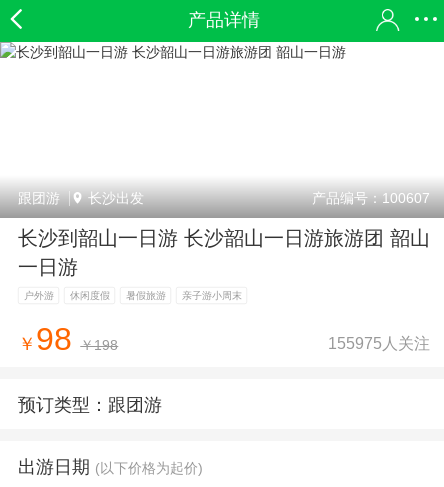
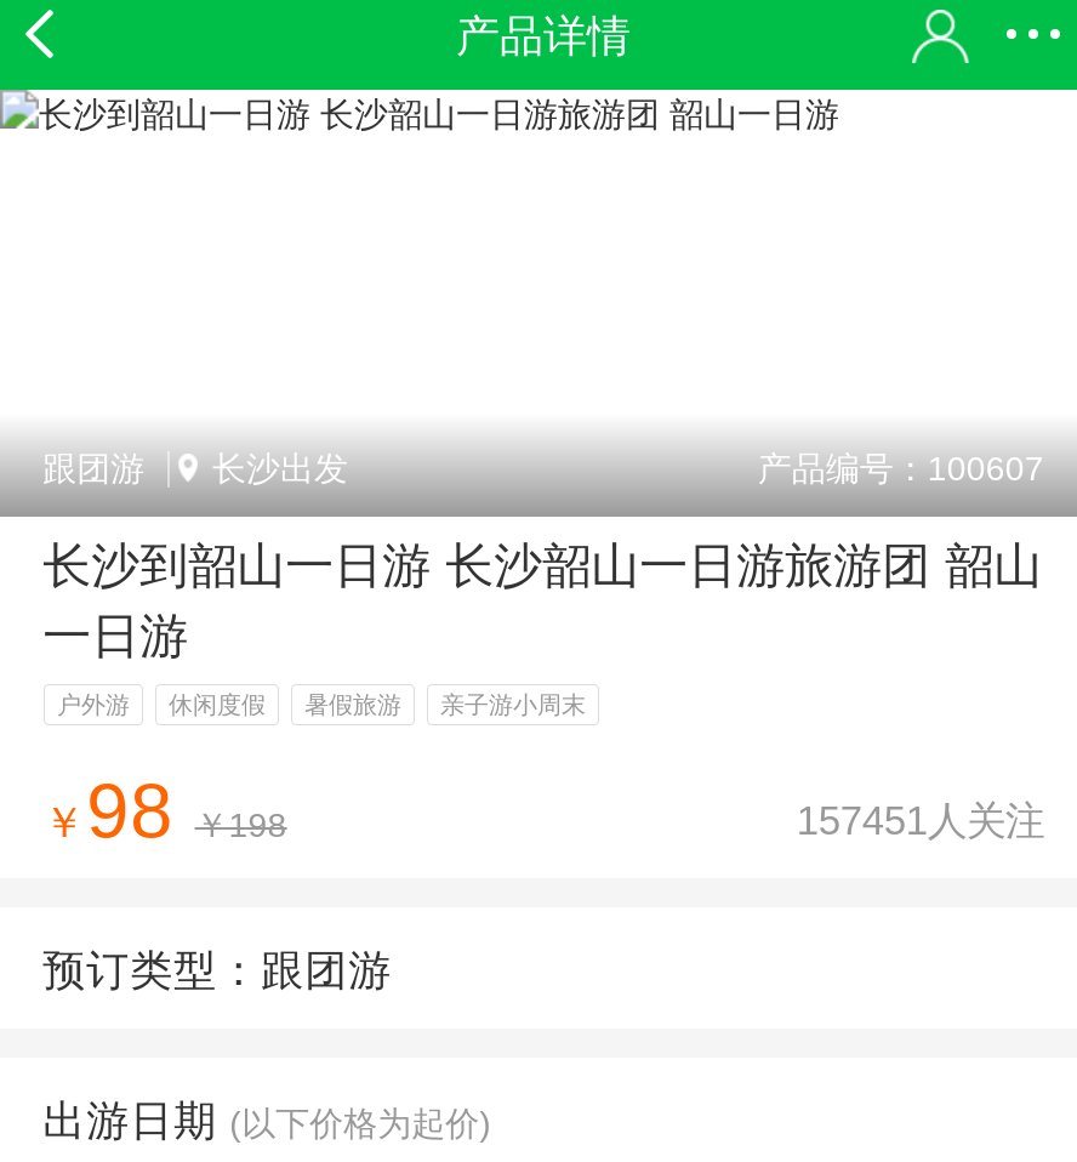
[328,334,430,352] 155975人关注 -> [797,798,1044,842] 157451人关注

